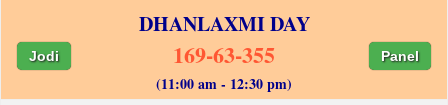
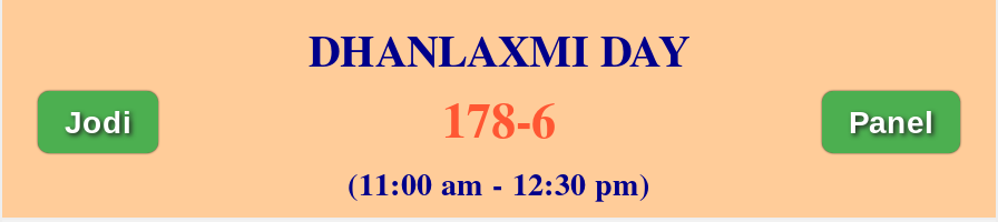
[173,38,275,71] 169-63-355 -> [442,82,556,155] 178-6

